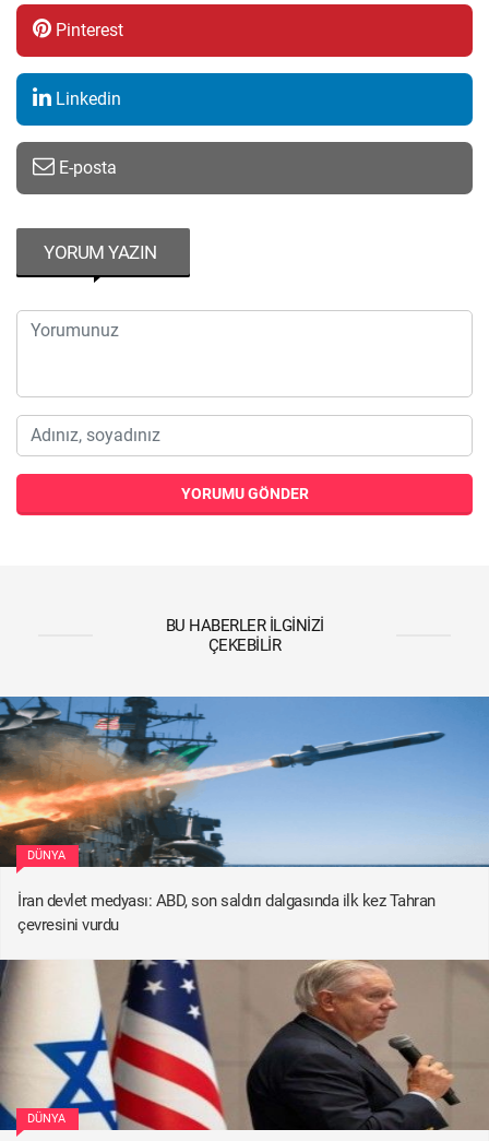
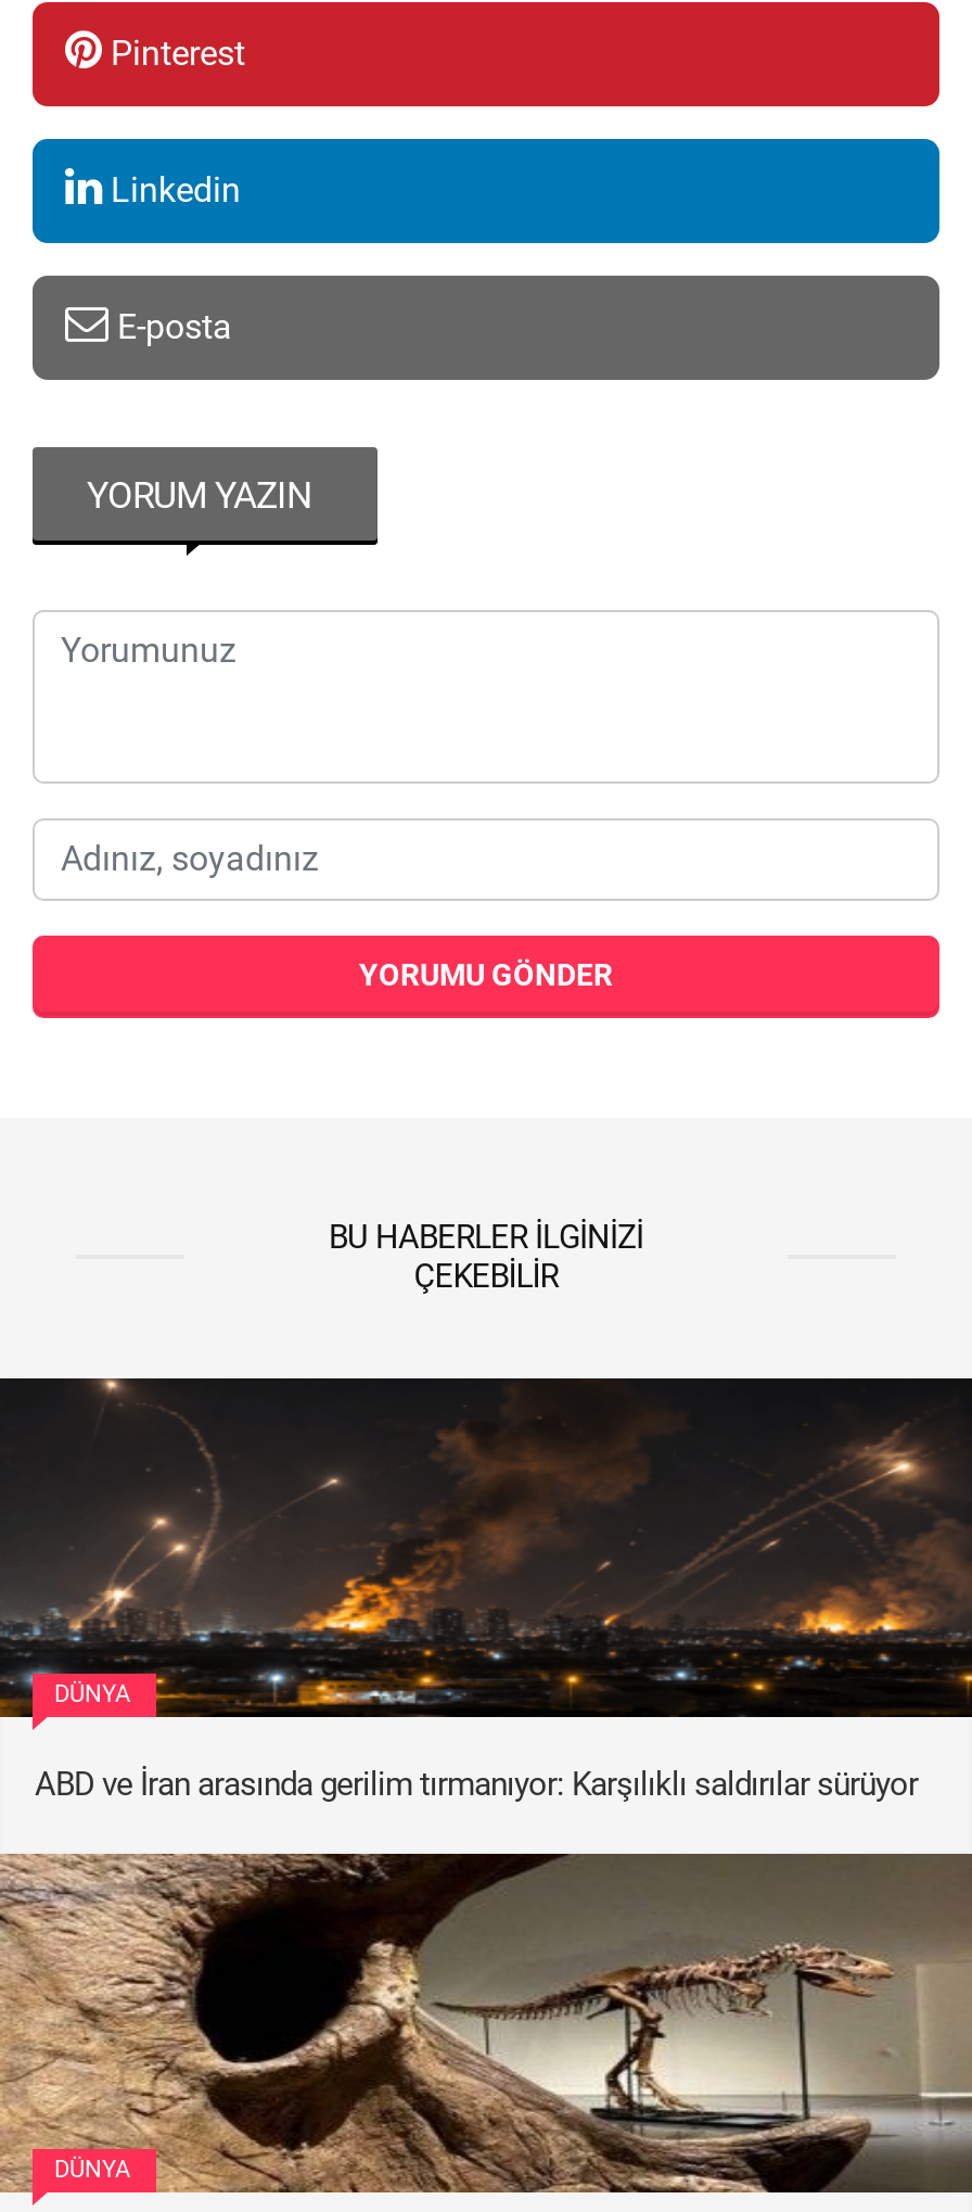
[3,696,486,934] [image] | İran devlet medyası: ABD, son saldırı dalgasında ilk kez Tahran | çevresini vurdu -> [7,1376,965,1803] [image] | ABD ve İran arasında gerilim tırmanıyor: Karşılıklı saldırılar sürüyor
[3,959,486,1131] [image] -> [7,1852,965,2195] [image]

